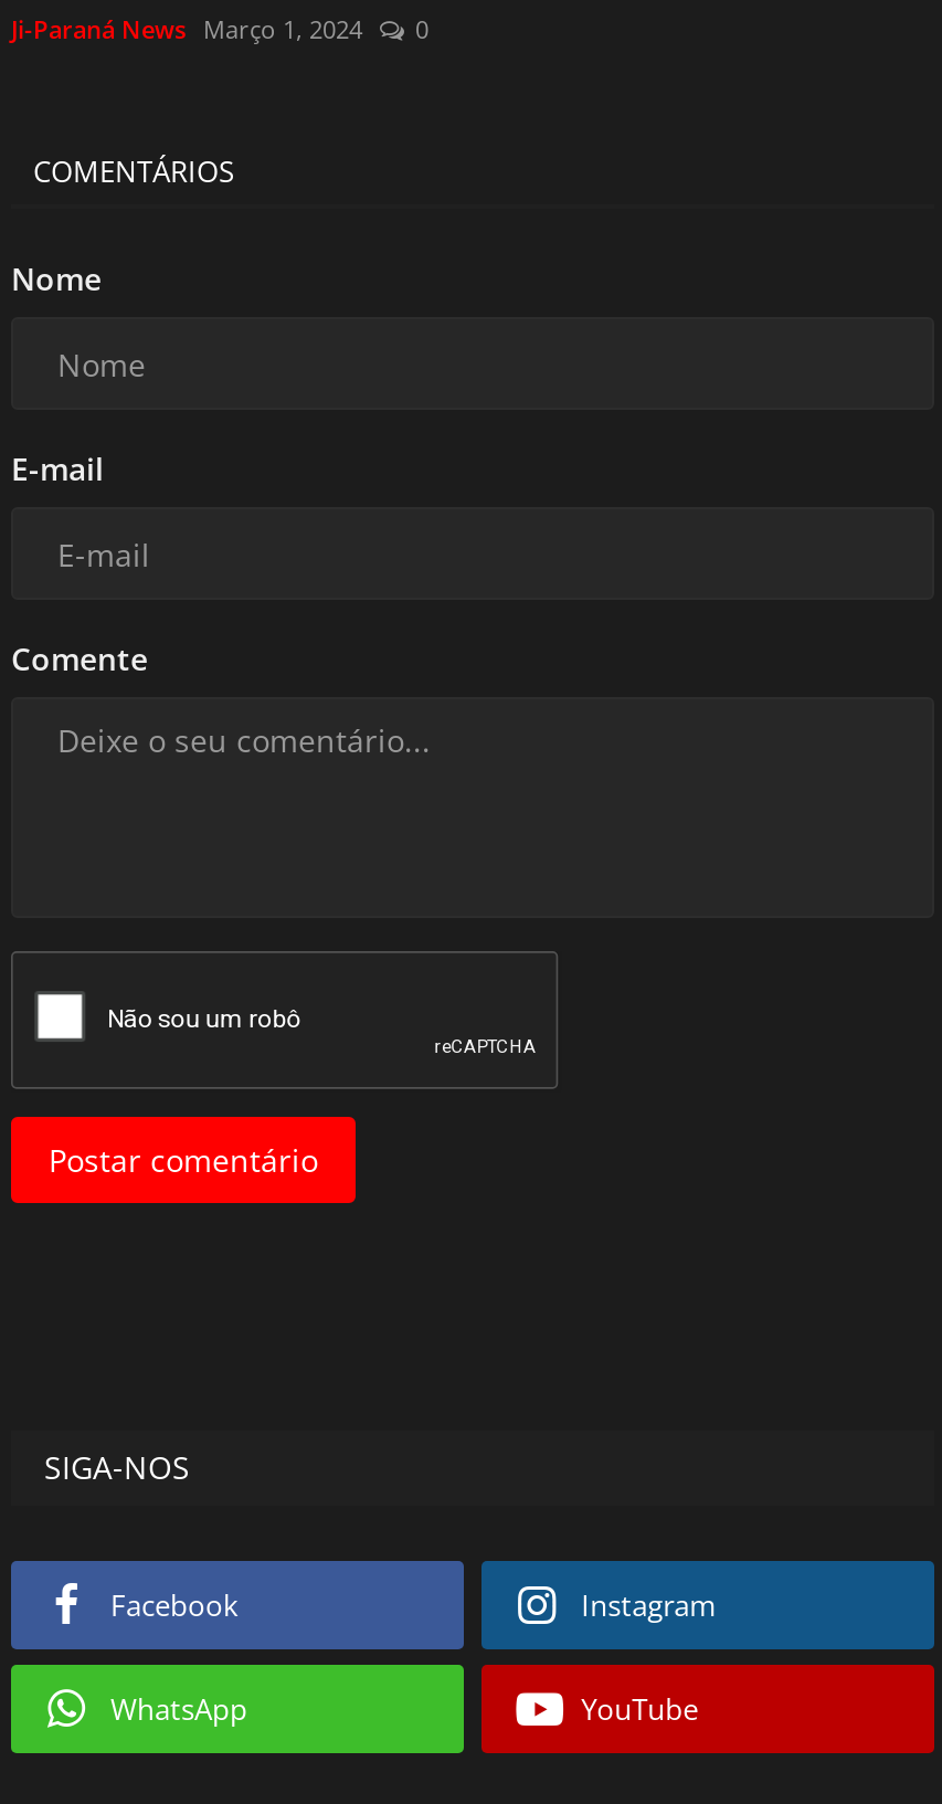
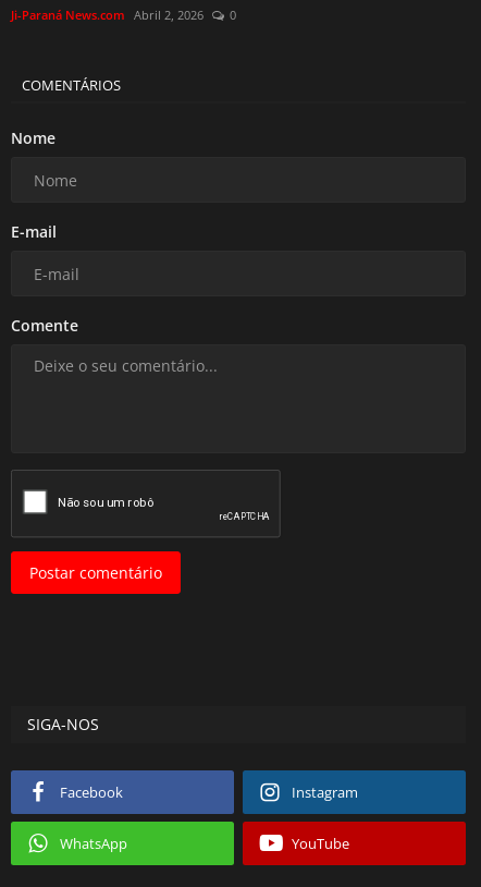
[11,13,362,46] Ji-Paraná News Março 1, 2024 -> [11,7,203,23] Ji-Paraná News.com Abril 2, 2026

